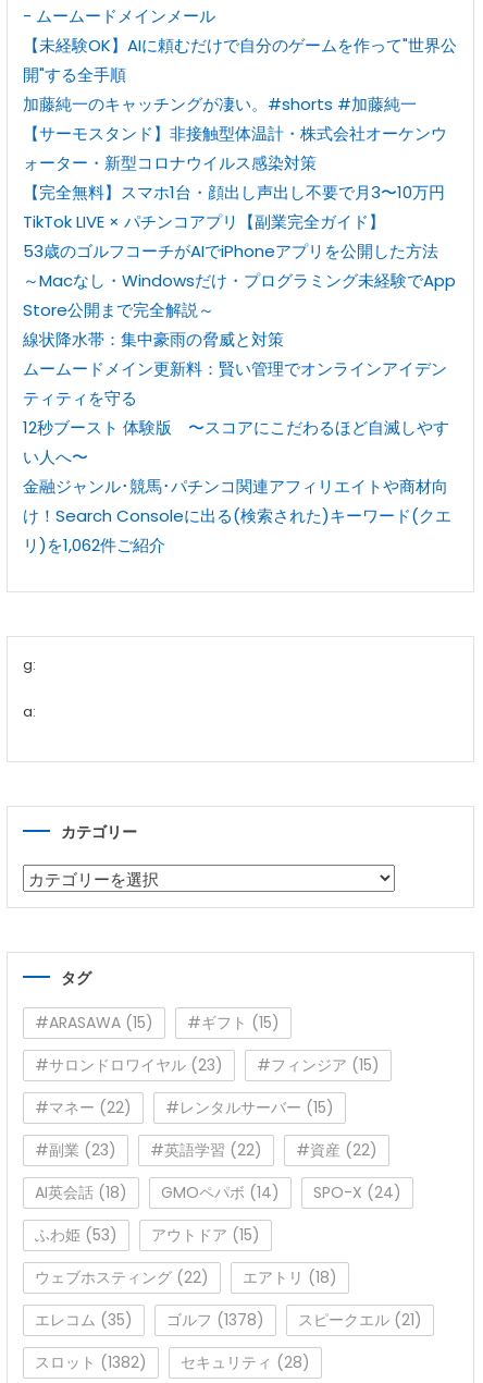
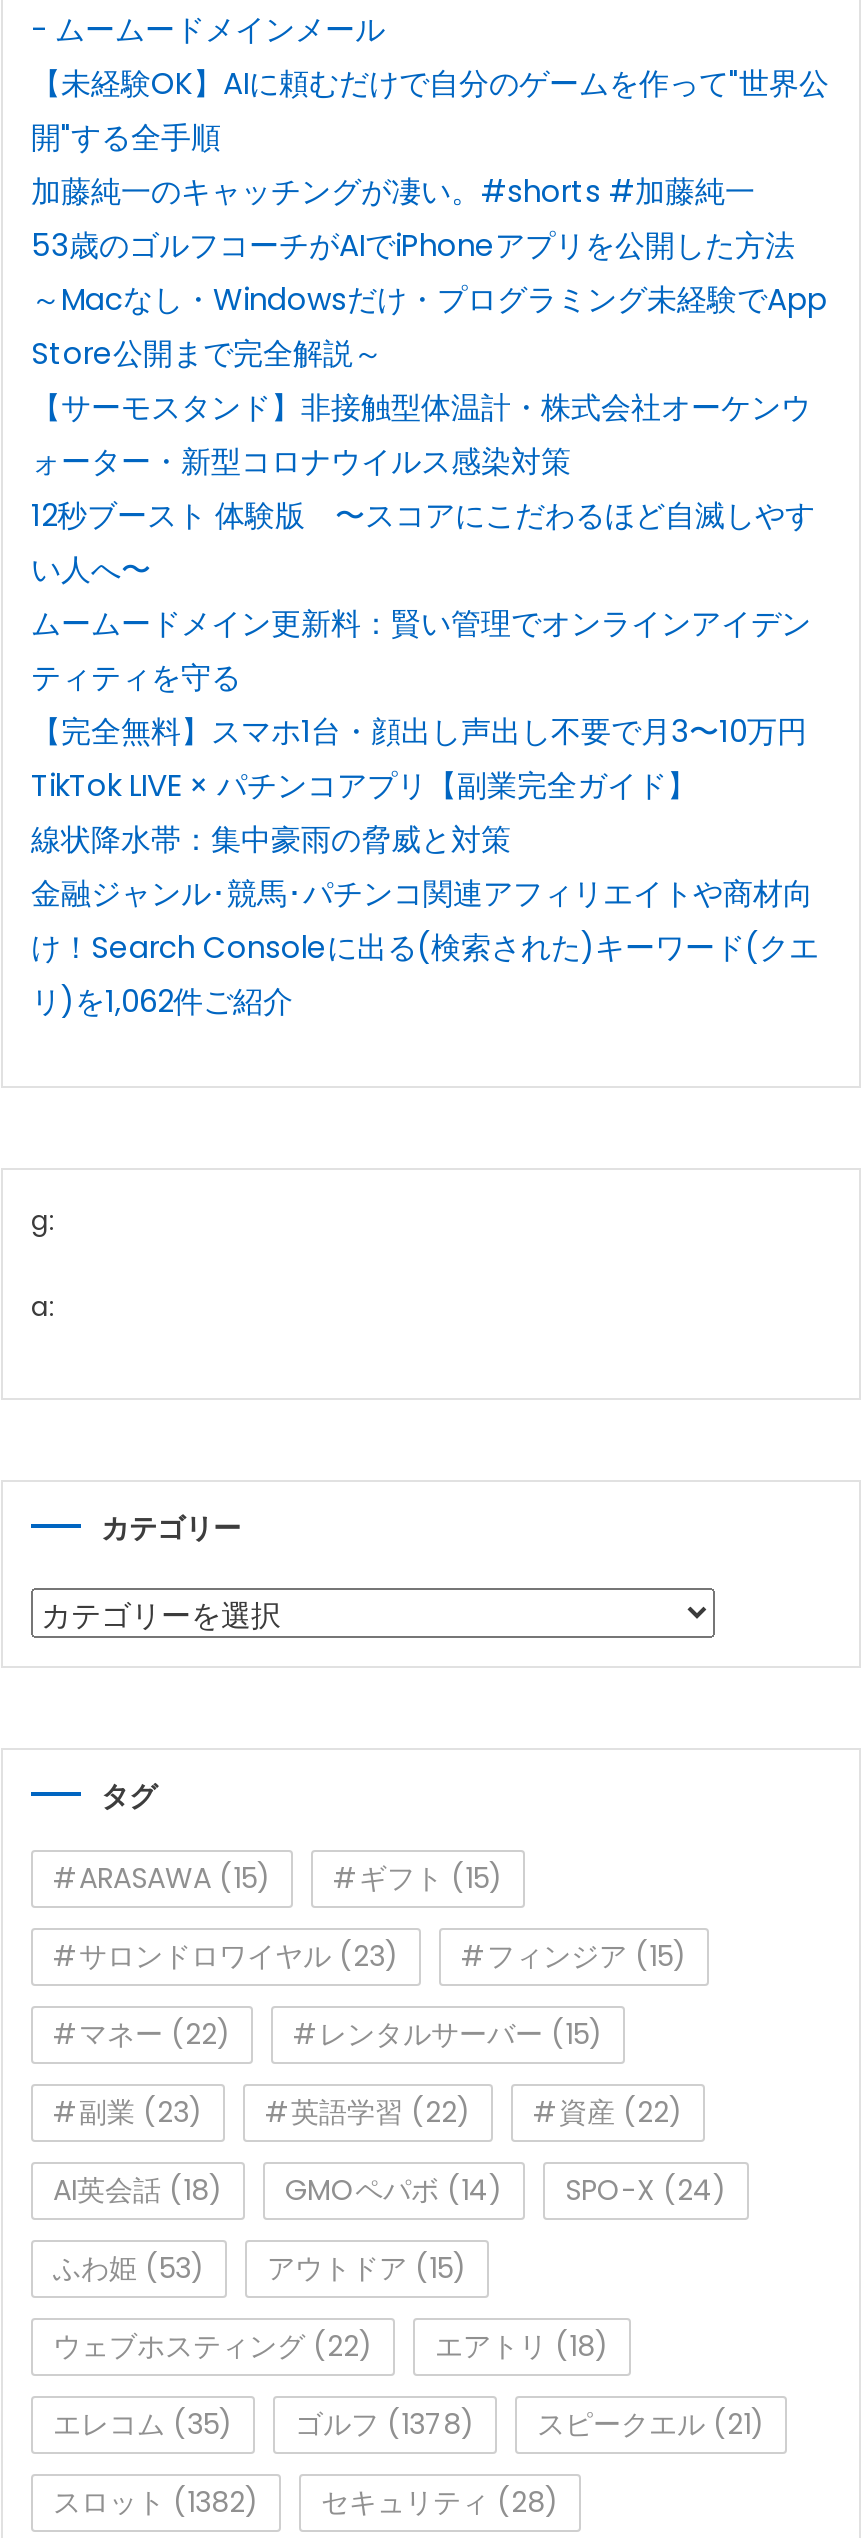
moved [23,122,447,175] -> [31,387,811,483]: 【サーモスタンド】非接触型体温計・株式会社オーケンウ | ォーター・新型コロナウイルス感染対策
moved [23,181,445,233] -> [31,711,807,807]: 【完全無料】スマホ1台・顔出し声出し不要で月3〜10万円 | TikTok LIVE × パチンコアプリ【副業完全ガイド】
moved [23,240,456,322] -> [31,225,827,375]: 53歳のゴルフコーチがAIでiPhoneアプリを公開した方法 | ～Macなし・Windowsだけ・プログラミング未経験でApp | Store公開まで完全解説～
moved [23,328,284,351] -> [31,819,511,861]: 線状降水帯：集中豪雨の脅威と対策
moved [23,358,447,410] -> [31,603,811,699]: ムームードメイン更新料：賢い管理でオンラインアイデン | ティティを守る
moved [23,416,449,469] -> [31,495,815,591]: 12秒ブースト 体験版 〜スコアにこだわるほど自滅しやす | い人へ〜

